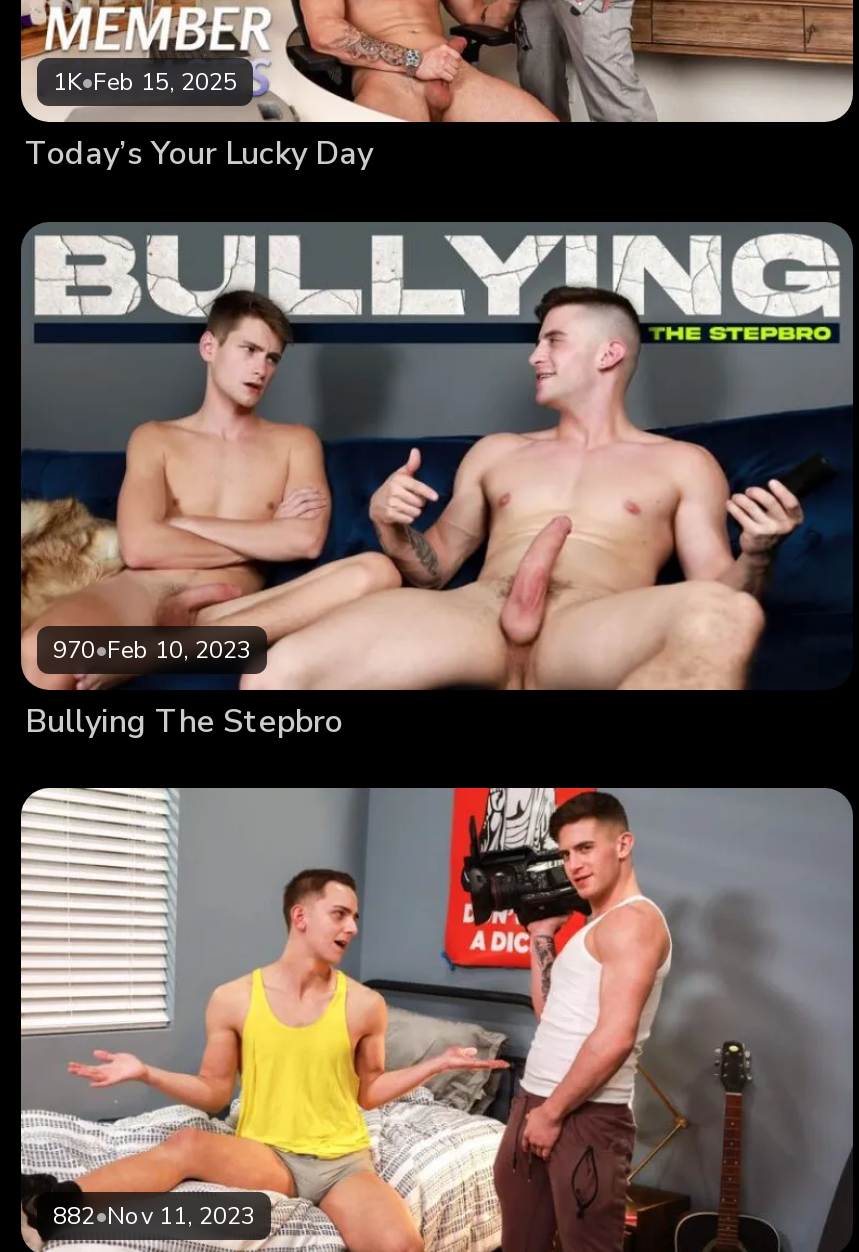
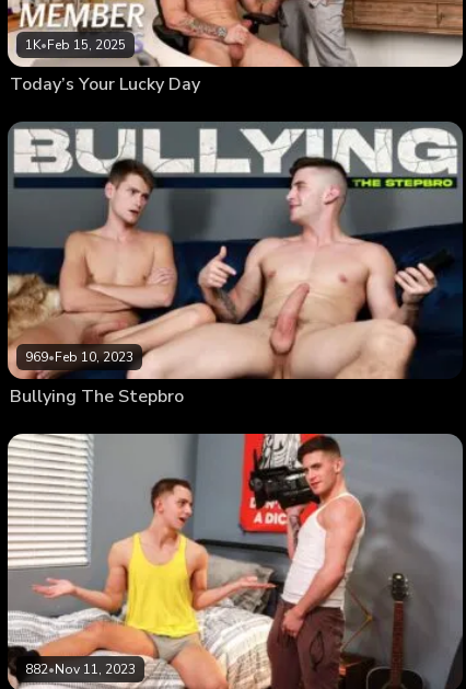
[53,634,251,666] 970•Feb 10, 2023 -> [25,348,133,366] 969•Feb 10, 2023

